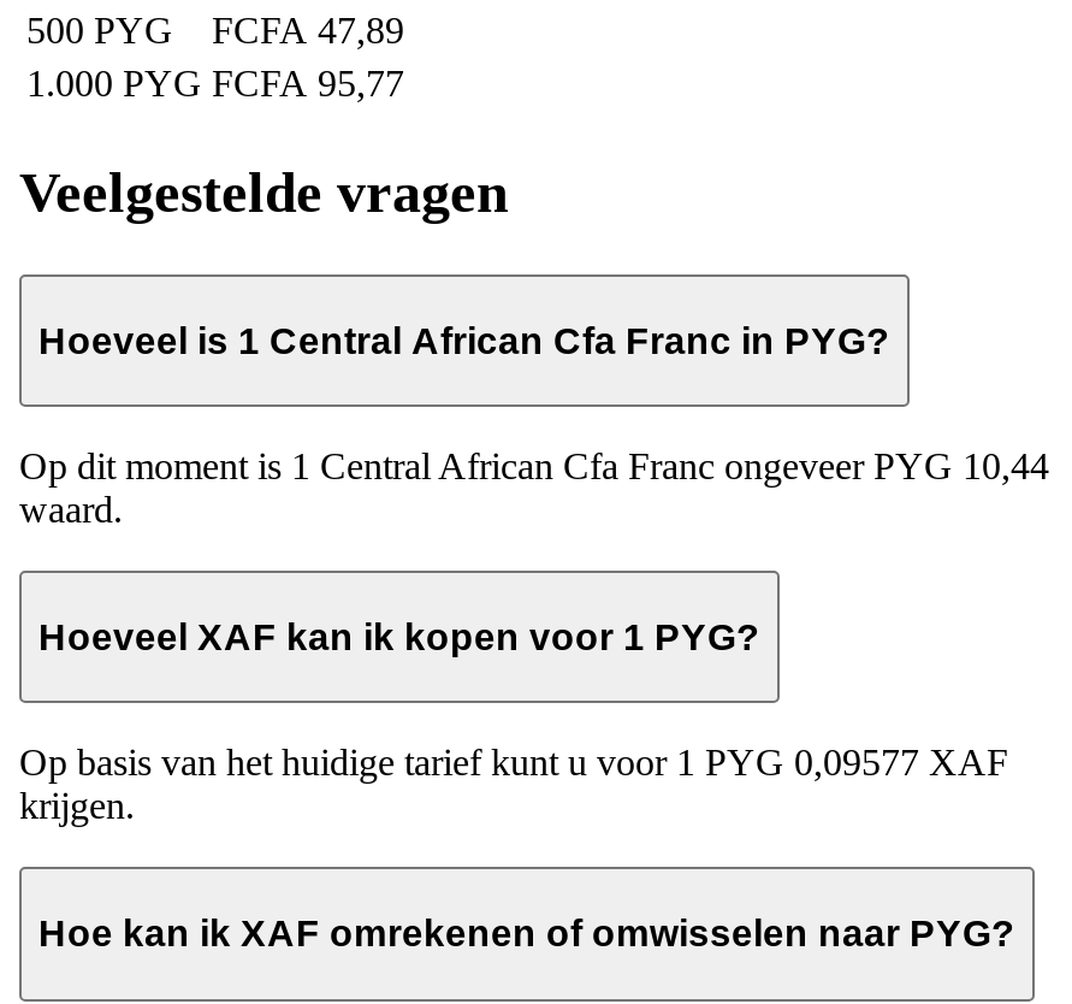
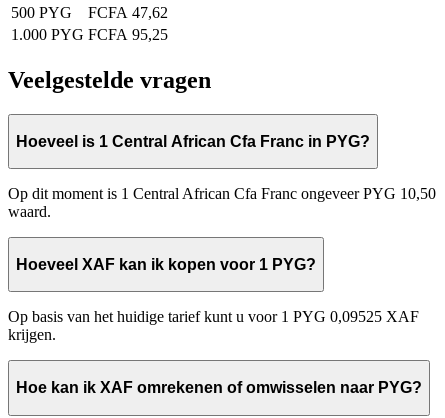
[26,10,404,51] 500 PYG FCFA 47,89 -> [11,4,168,21] 500 PYG FCFA 47,62
[26,63,404,104] 1.000 PYG FCFA 95,77 -> [11,26,168,43] 1.000 PYG FCFA 95,25
[19,446,1049,487] Op dit moment is 1 Central African Cfa Franc ongeveer PYG 10,44 -> [8,185,436,202] Op dit moment is 1 Central African Cfa Franc ongeveer PYG 10,50
[19,743,1008,783] Op basis van het huidige tarief kunt u voor 1 PYG 0,09577 XAF -> [8,308,419,325] Op basis van het huidige tarief kunt u voor 1 PYG 0,09525 XAF

